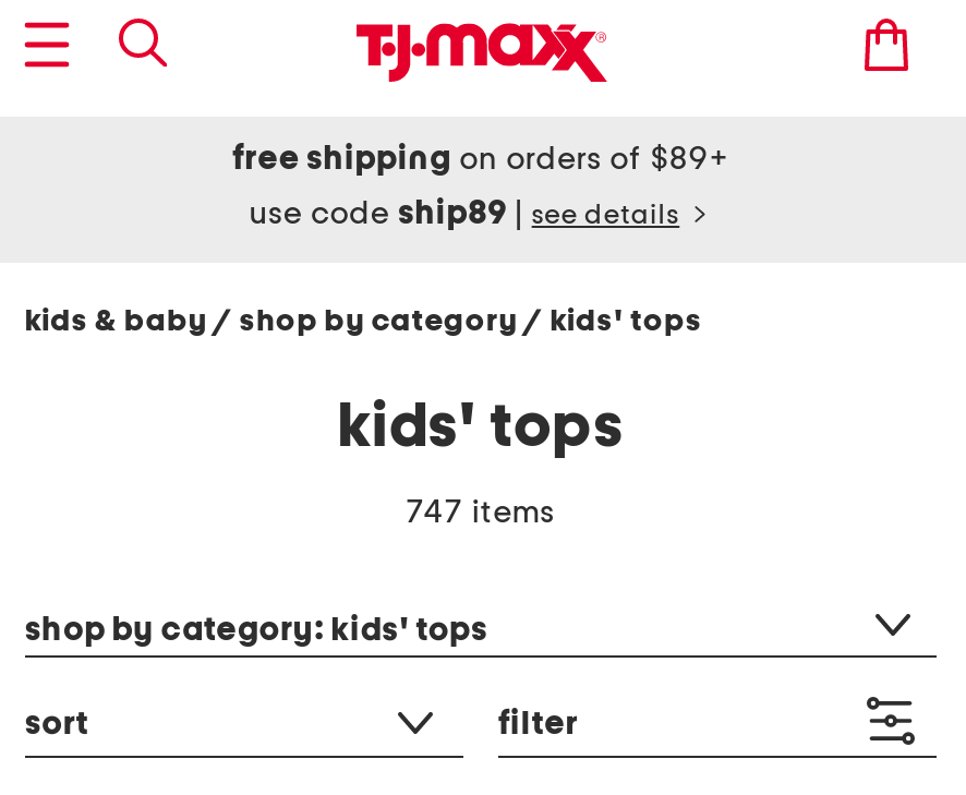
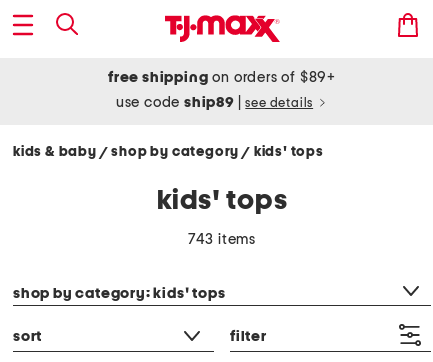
[406,496,555,529] 747 items -> [188,232,256,247] 743 items

